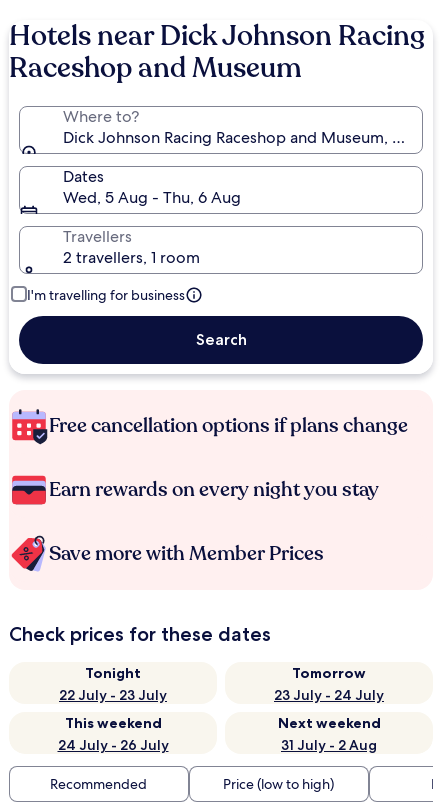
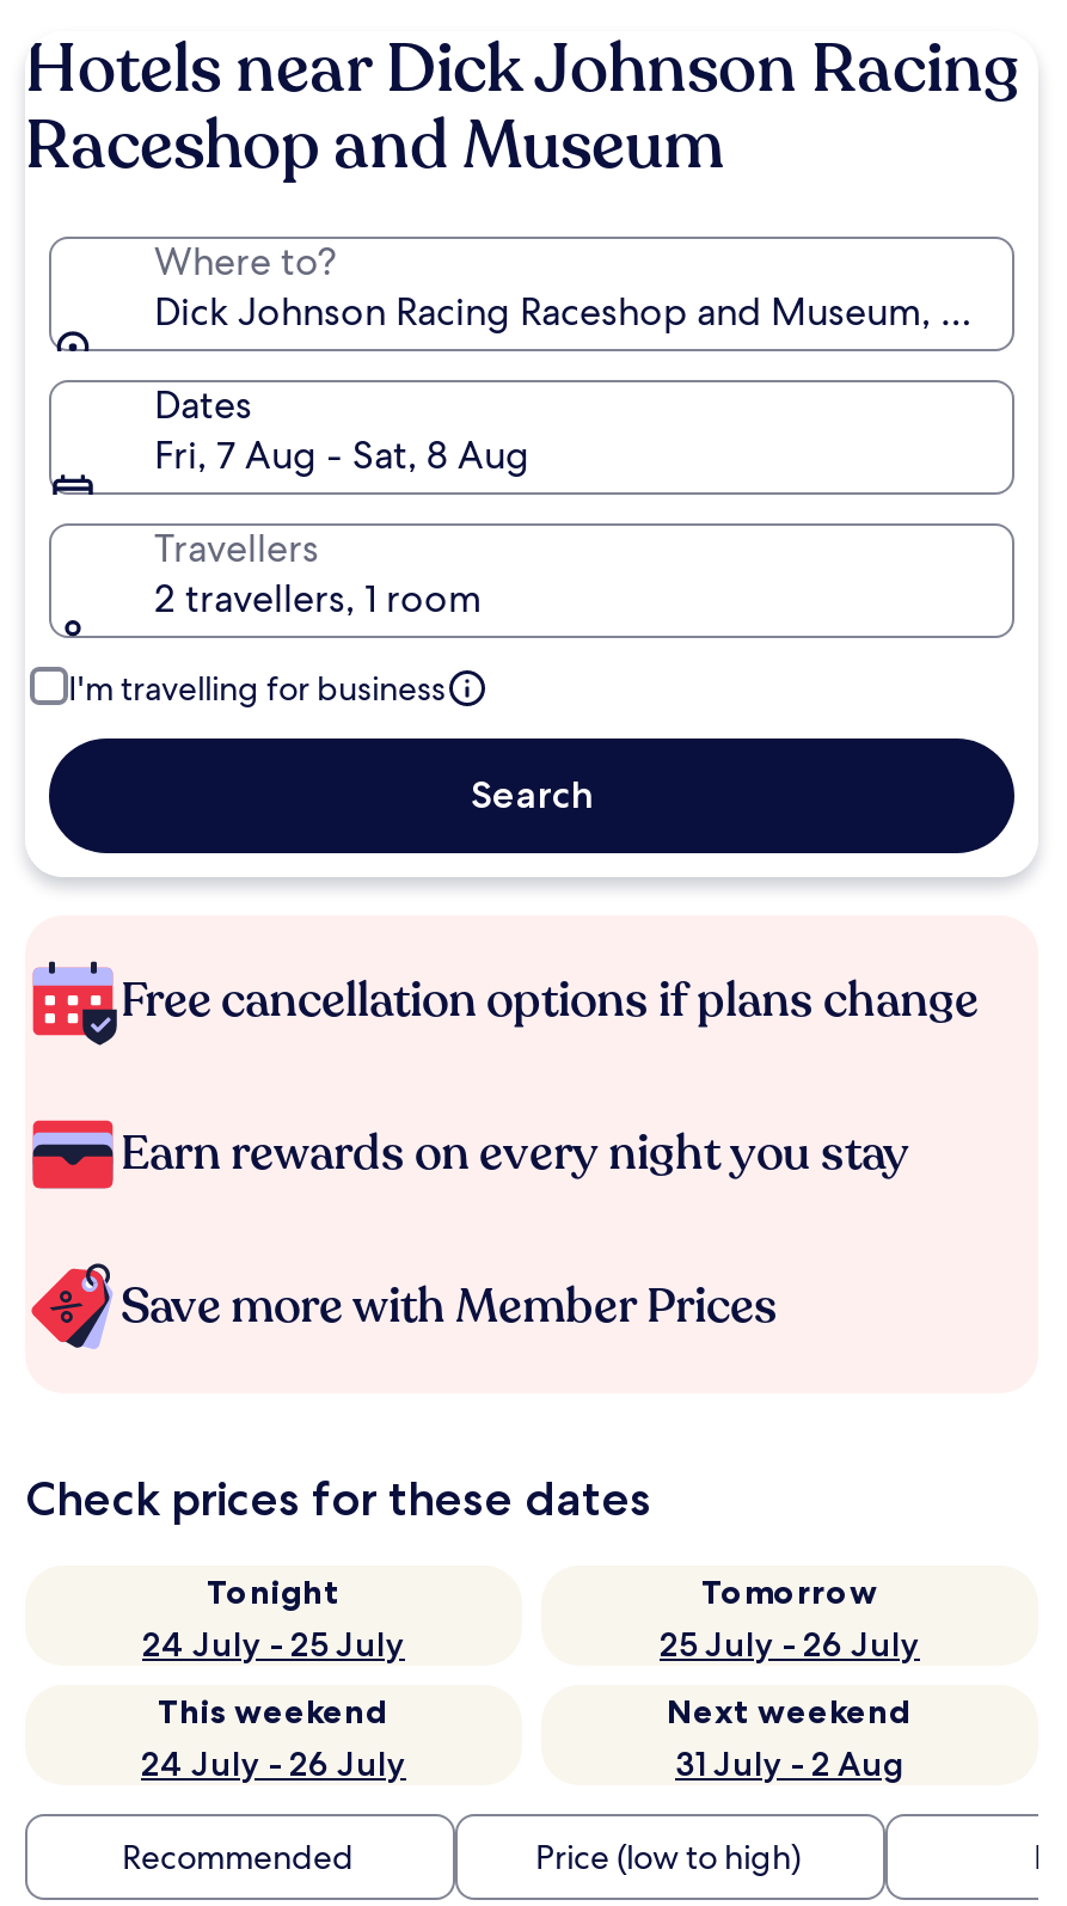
[63,187,241,208] Wed, 5 Aug - Thu, 6 Aug -> [154,430,529,480] Fri, 7 Aug - Sat, 8 Aug
[59,686,167,704] 22 July - 23 July -> [142,1623,405,1666] 24 July - 25 July
[274,686,384,704] 23 July - 24 July -> [660,1623,920,1666] 25 July - 26 July

